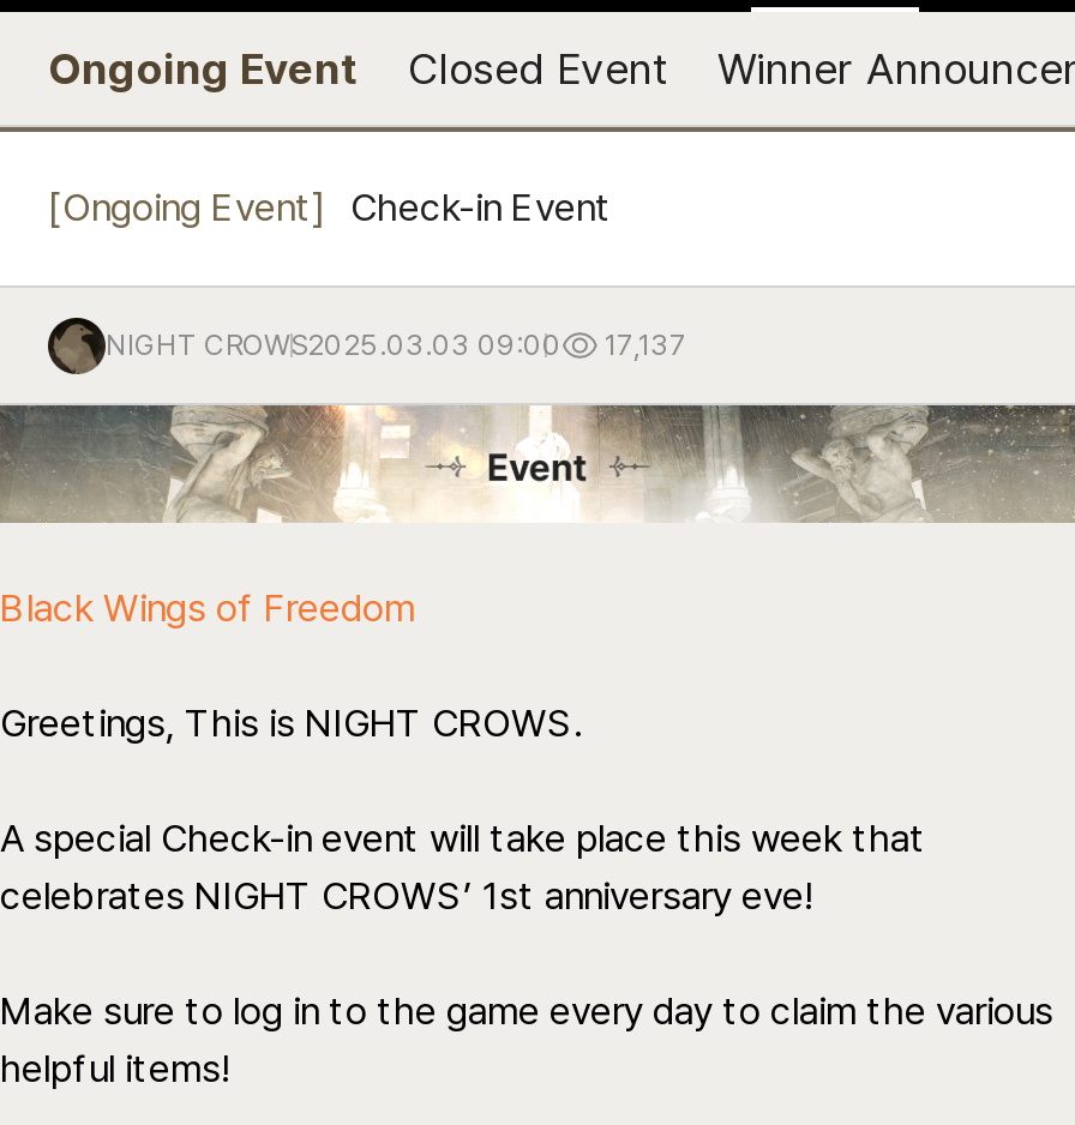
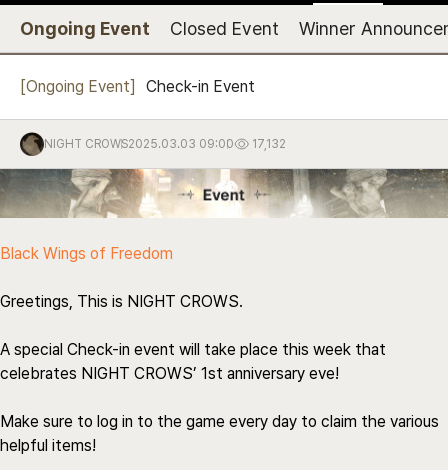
[106,329,689,362] NIGHT CROWS2025.03.03 09:00 17,137 -> [44,137,286,151] NIGHT CROWS2025.03.03 09:00 17,132

